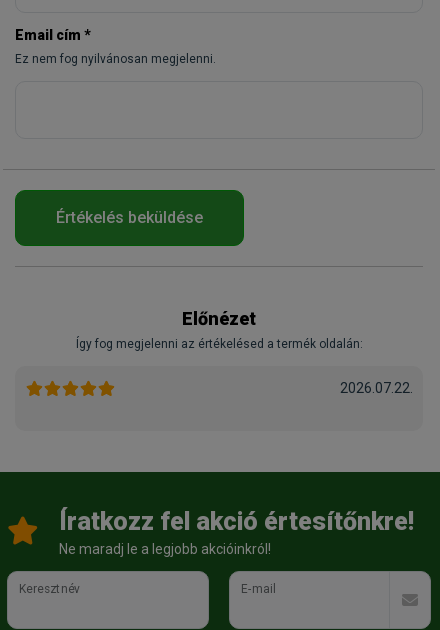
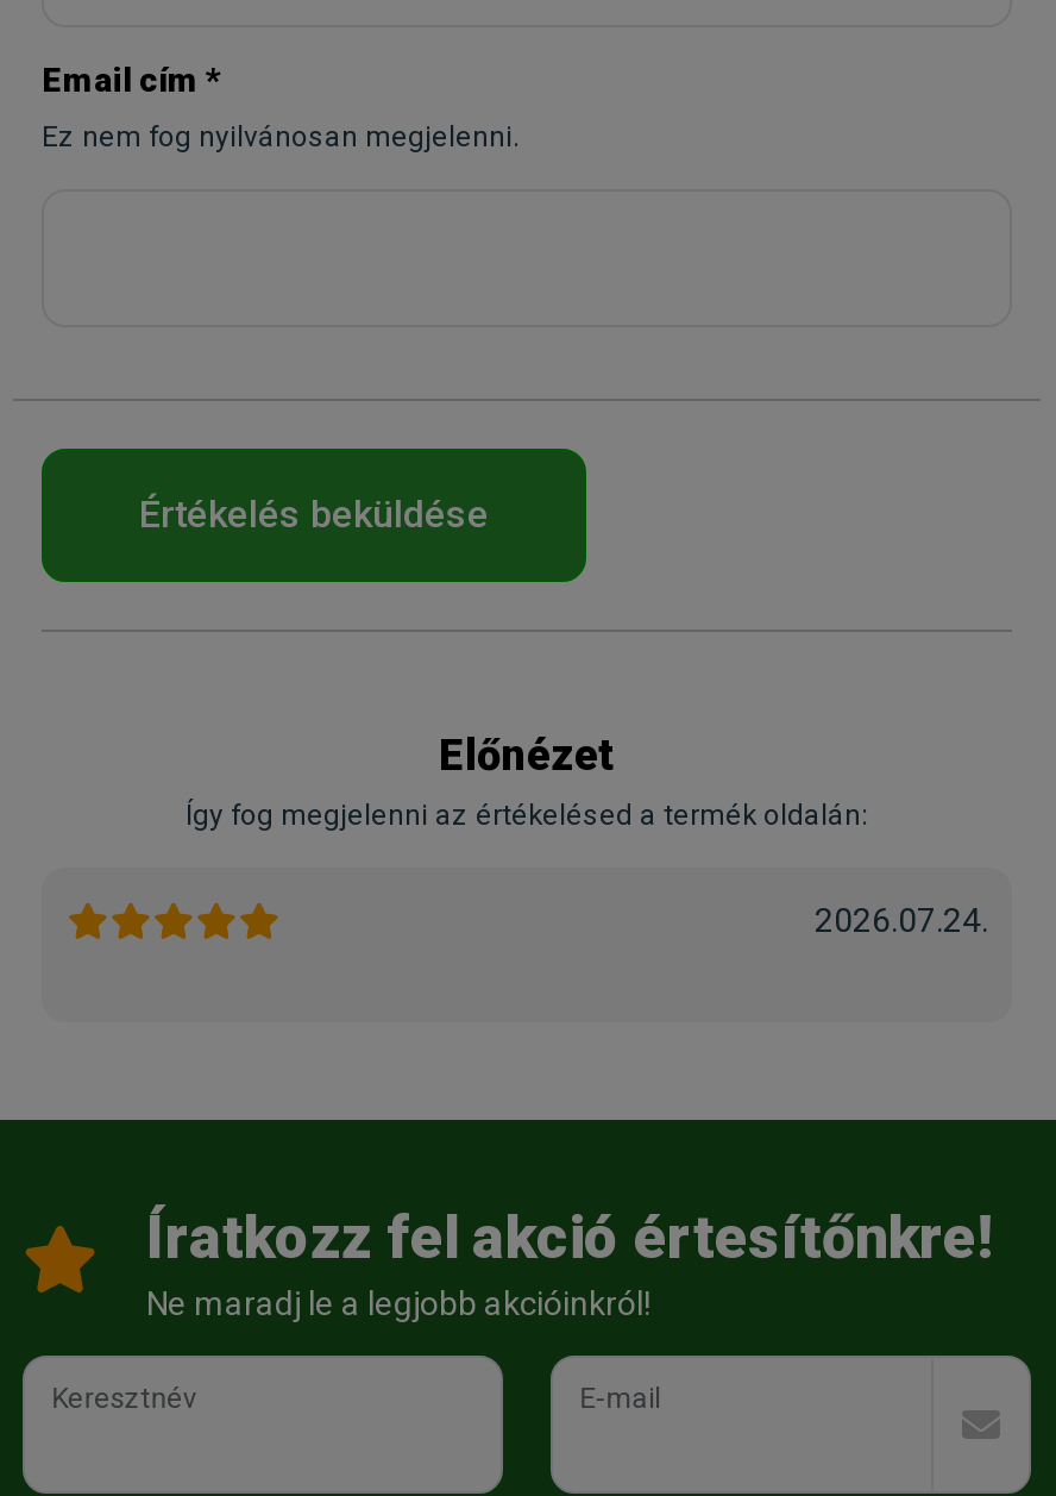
[340,380,413,396] 2026.07.22. -> [815,902,988,940] 2026.07.24.

